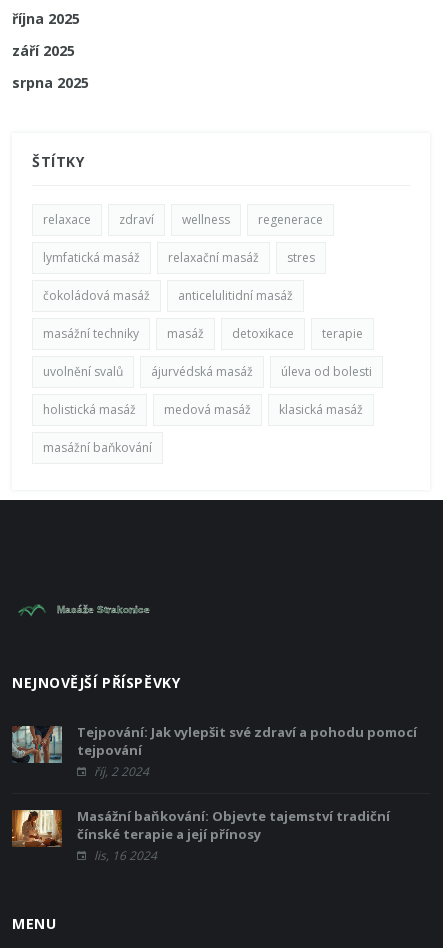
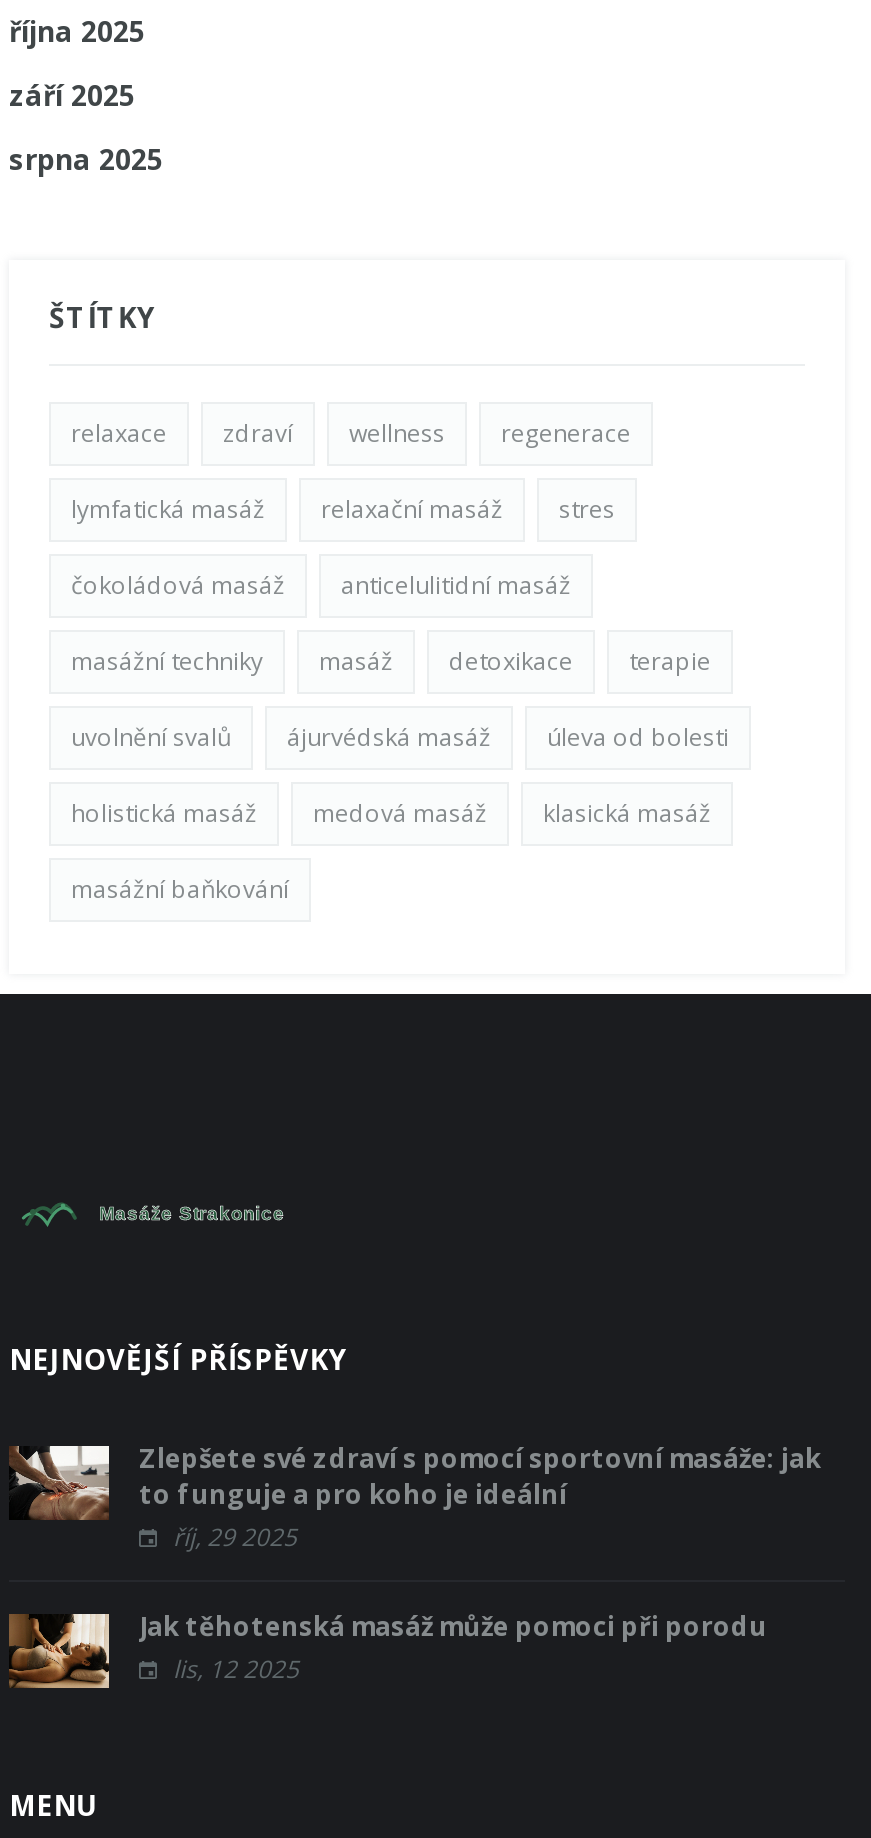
[11,723,417,780] [image] | Tejpování: Jak vylepšit své zdraví a pohodu pomocí | tejpování | říj, 2 2024 -> [11,1440,821,1554] [image] | Zlepšete své zdraví s pomocí sportovní masáže: jak | to funguje a pro koho je ideální | říj, 29 2025
[13,807,390,864] [image] | Masážní baňkování: Objevte tajemství tradiční | čínské terapie a její přínosy | lis, 16 2024 -> [11,1608,767,1690] [image] | Jak těhotenská masáž může pomoci při porodu | lis, 12 2025

